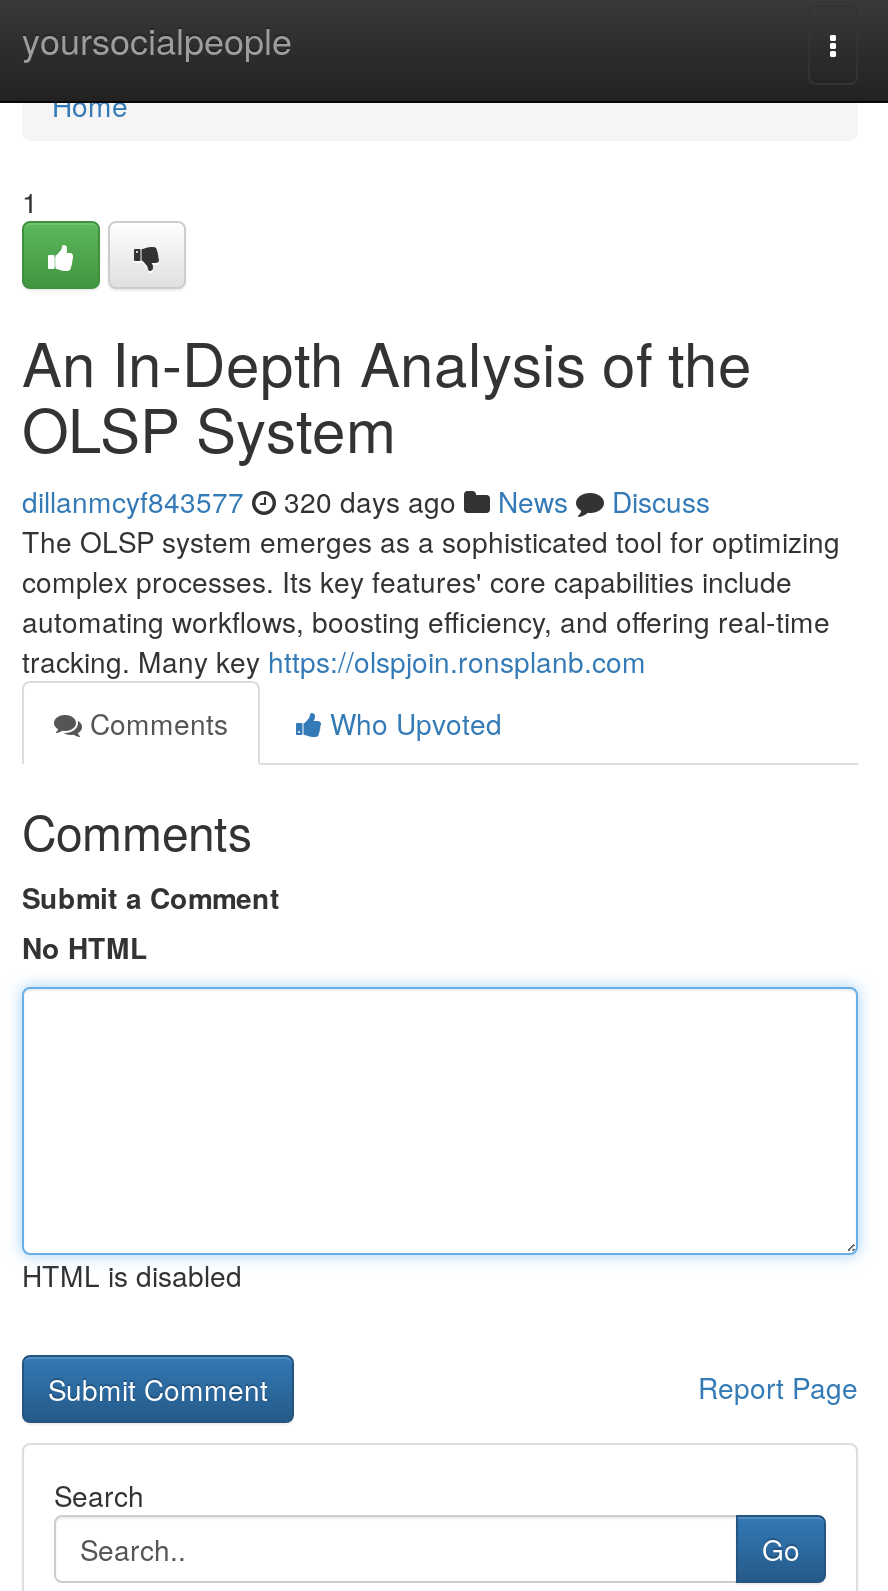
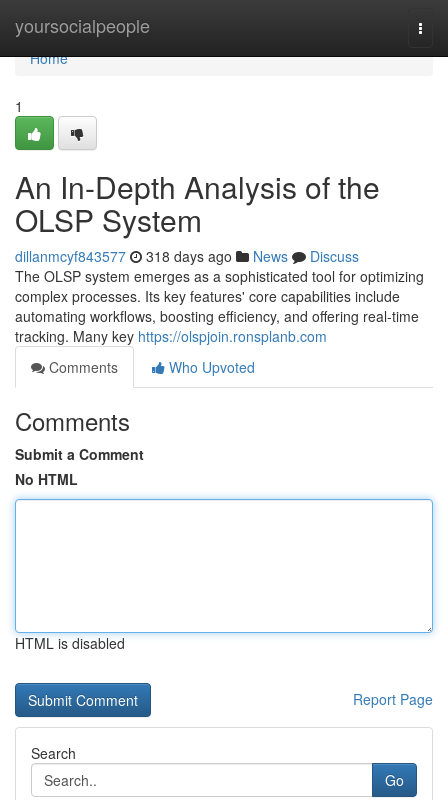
[22,481,710,521] dillanmcyf843577 320 days ago News Discuss -> [15,246,359,266] dillanmcyf843577 318 days ago News Discuss

